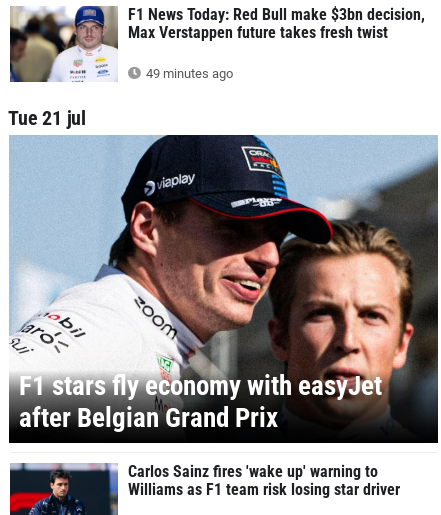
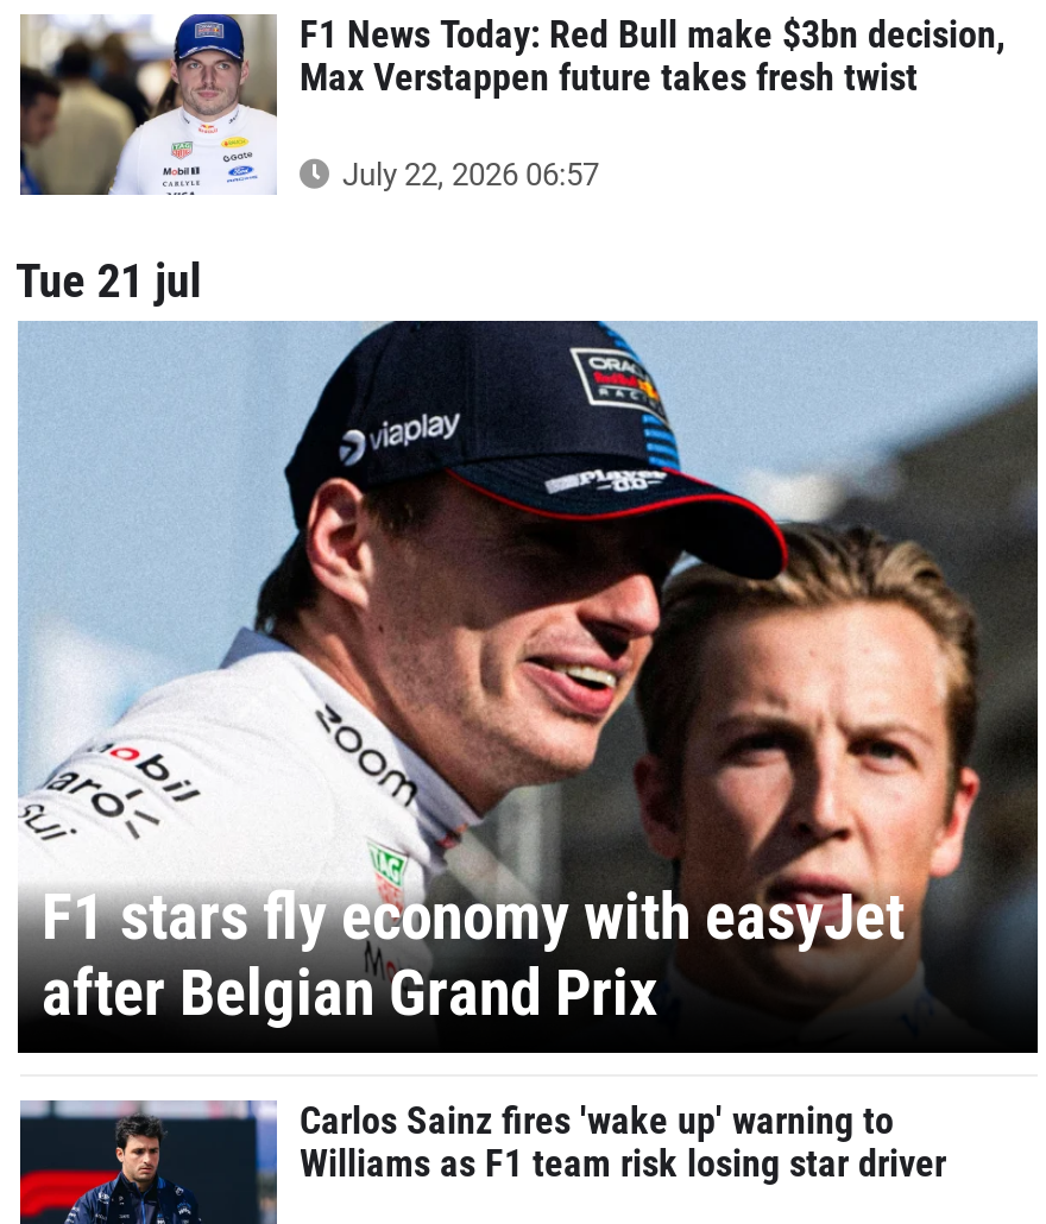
[142,66,232,81] 49 minutes ago -> [335,156,599,192] July 22, 2026 06:57

